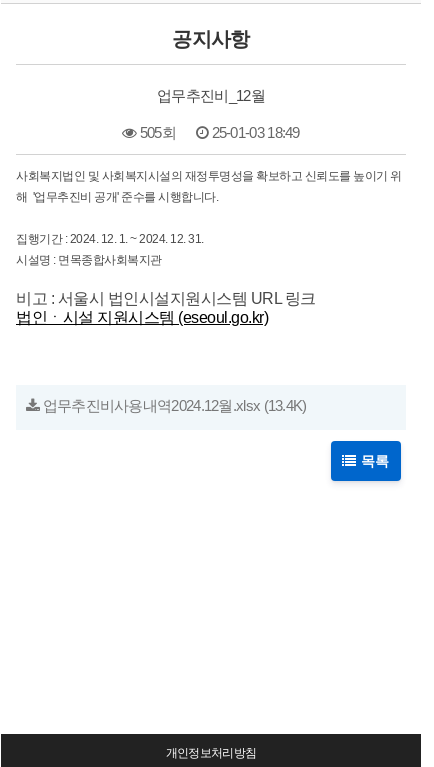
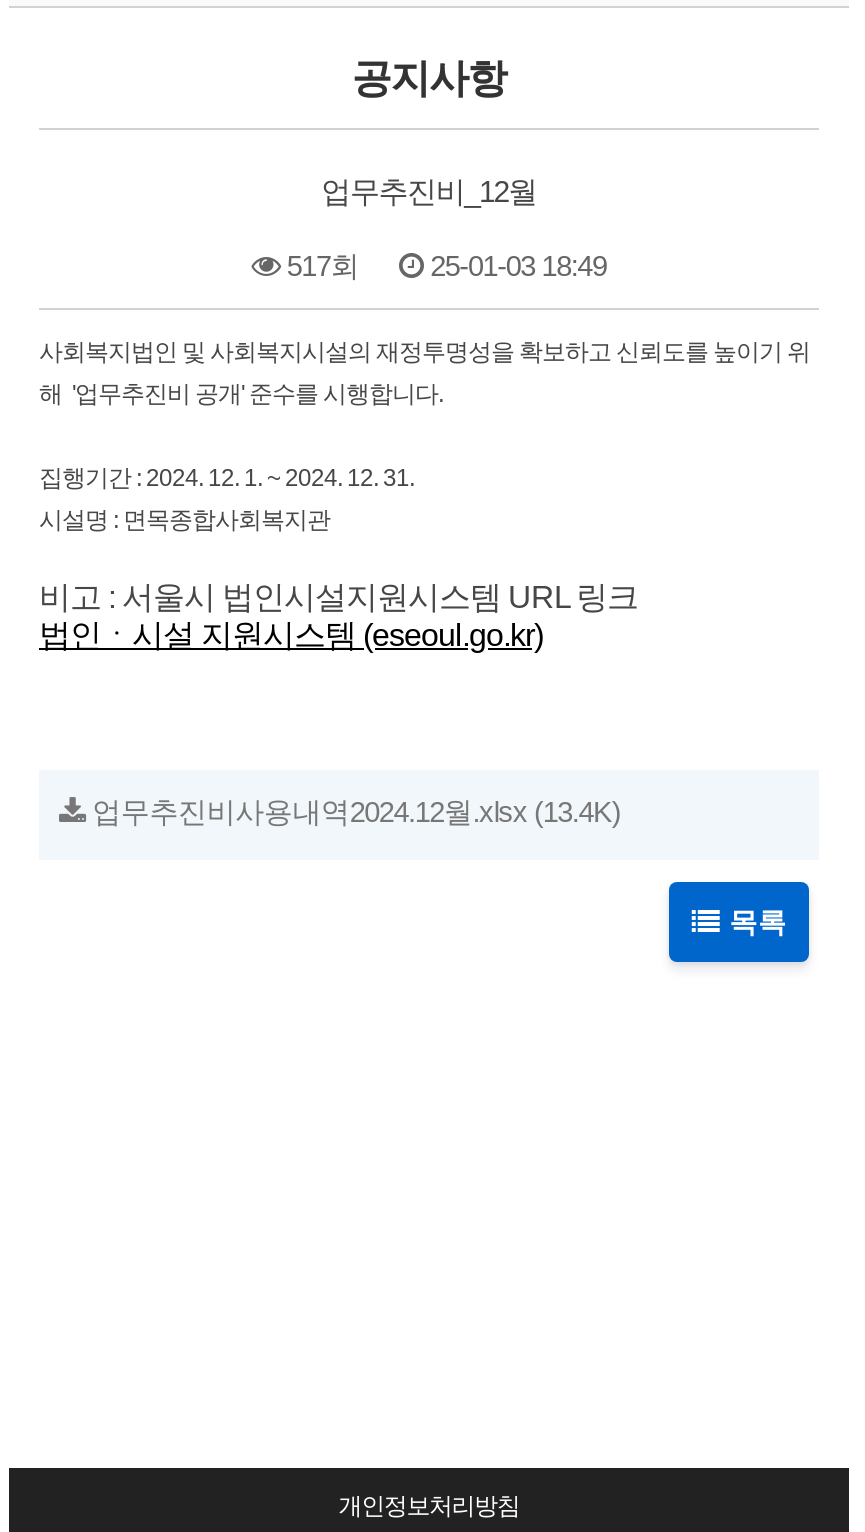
[136,125,176,141] 505회 -> [280,250,359,282] 517회

